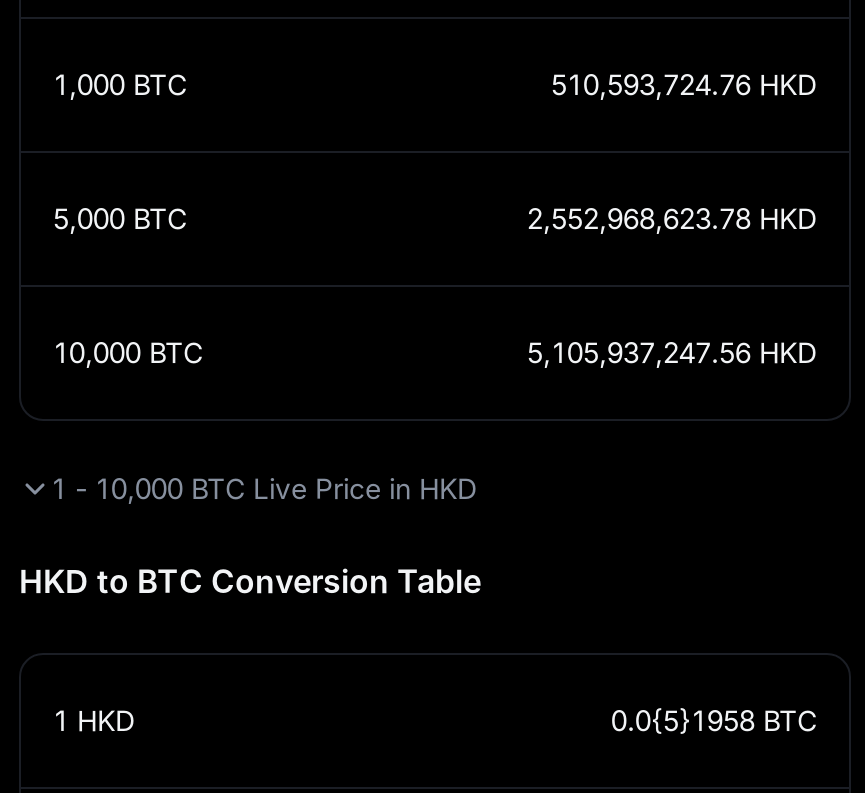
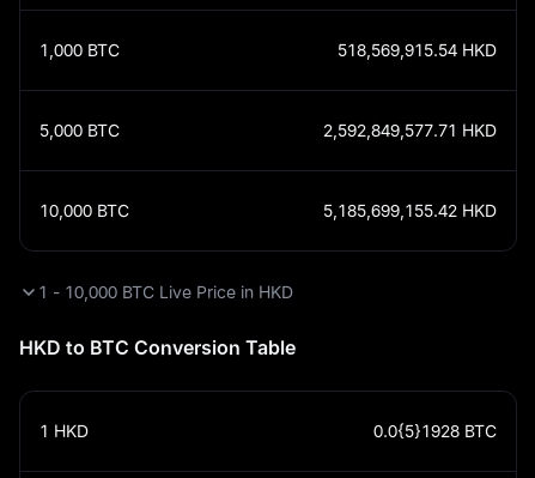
[551,67,817,101] 510,593,724.76 HKD -> [338,40,497,60] 518,569,915.54 HKD
[527,201,817,235] 2,552,968,623.78 HKD -> [323,120,497,140] 2,592,849,577.71 HKD
[527,335,817,369] 5,105,937,247.56 HKD -> [323,200,497,220] 5,185,699,155.42 HKD
[611,703,817,737] 0.0{5}1958 BTC -> [373,420,497,441] 0.0{5}1928 BTC

